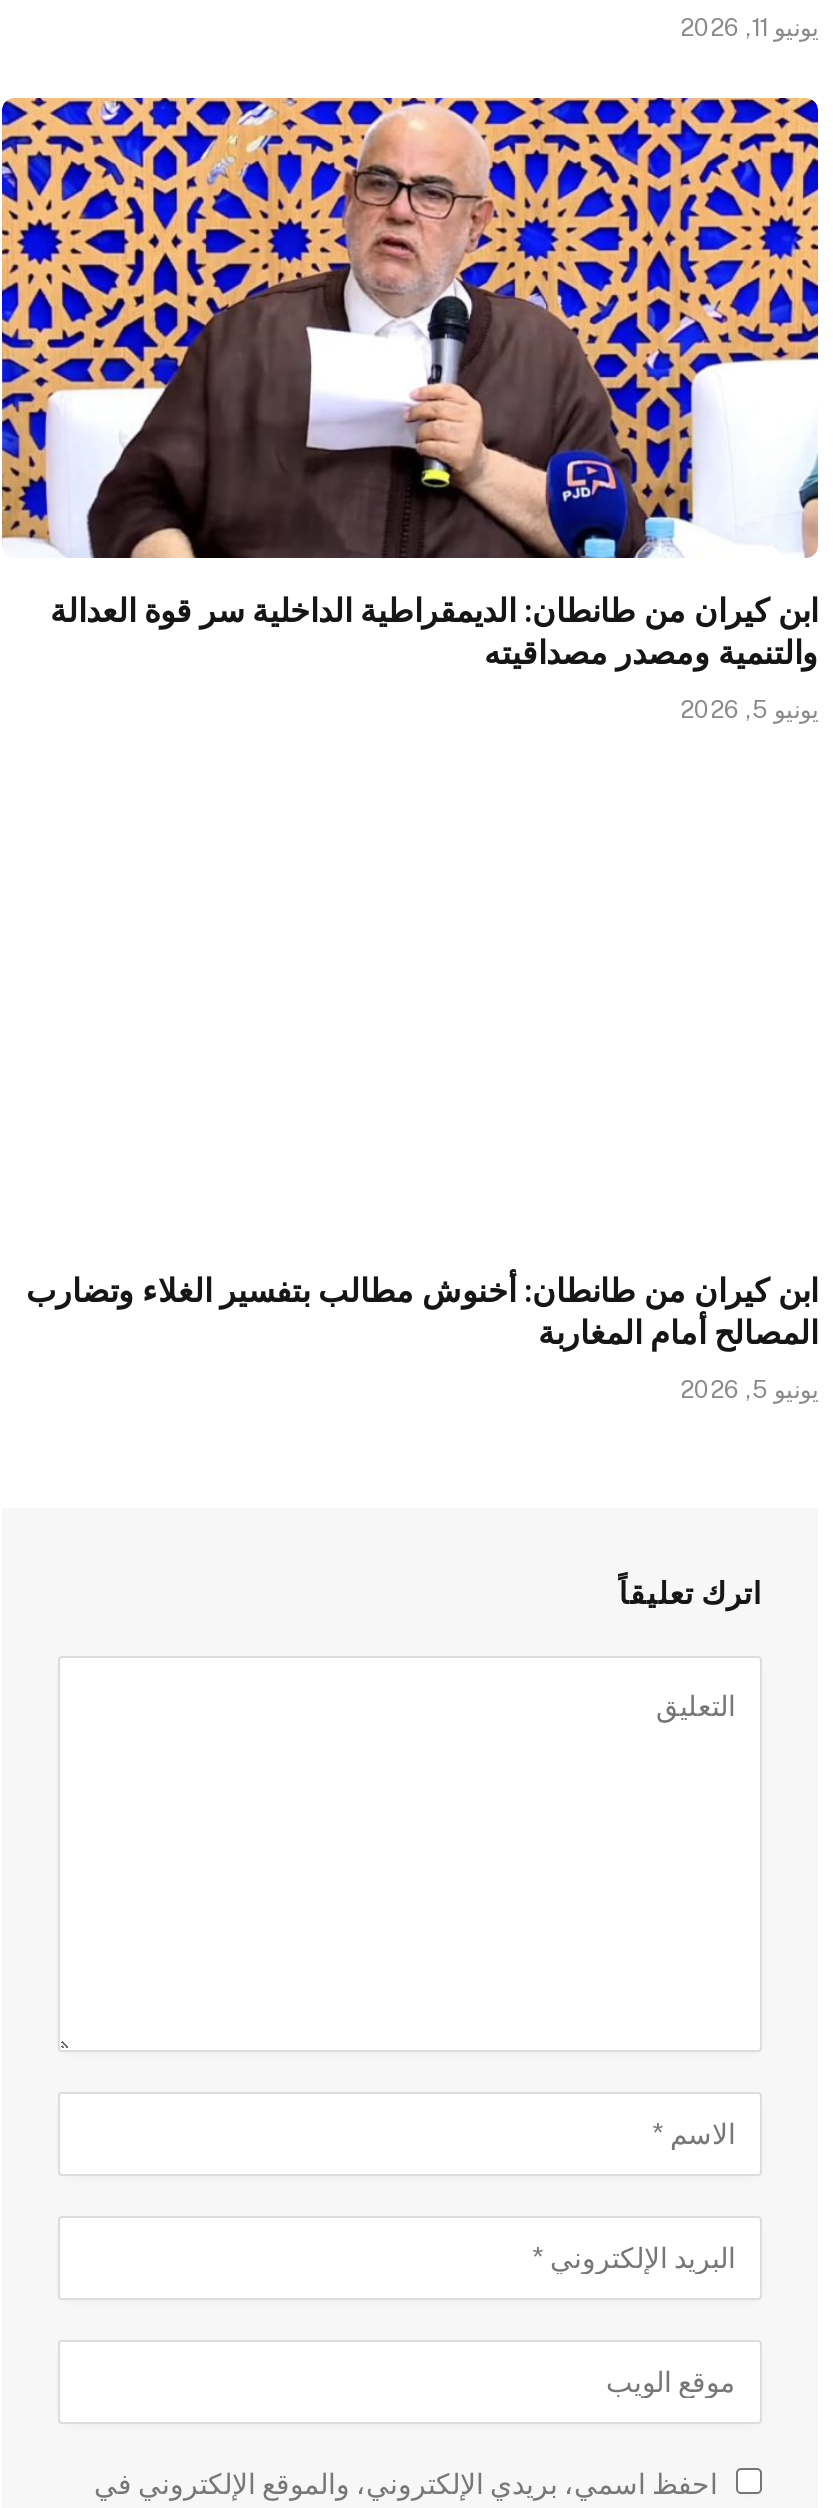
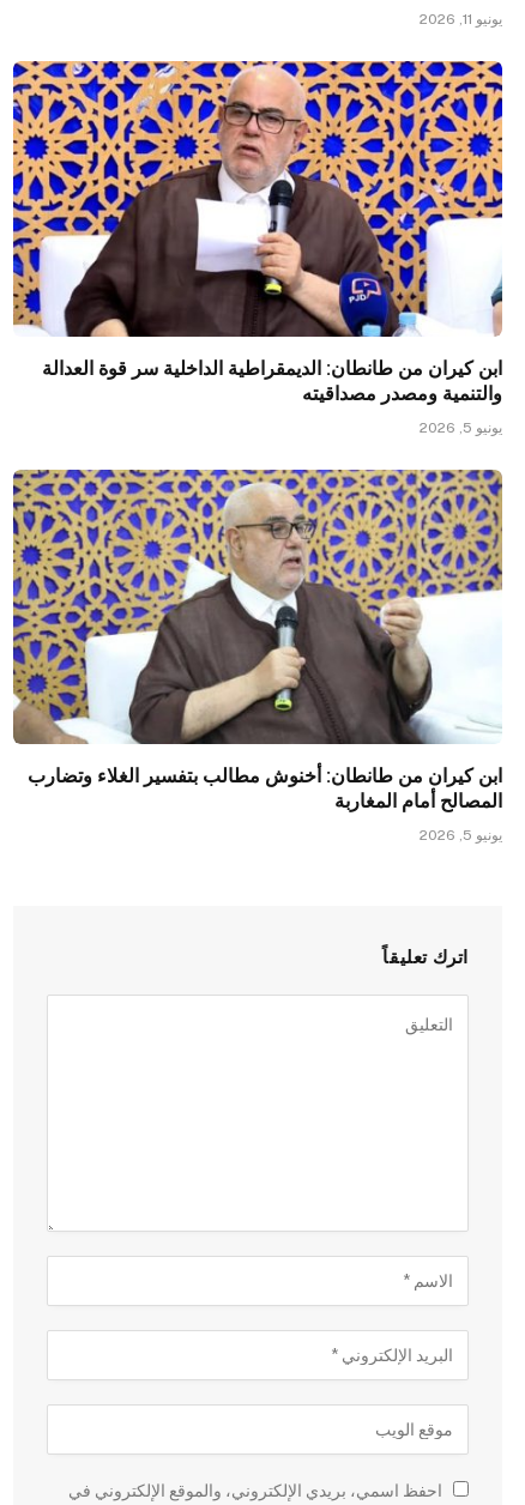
none -> [12,469,503,745] [image]

